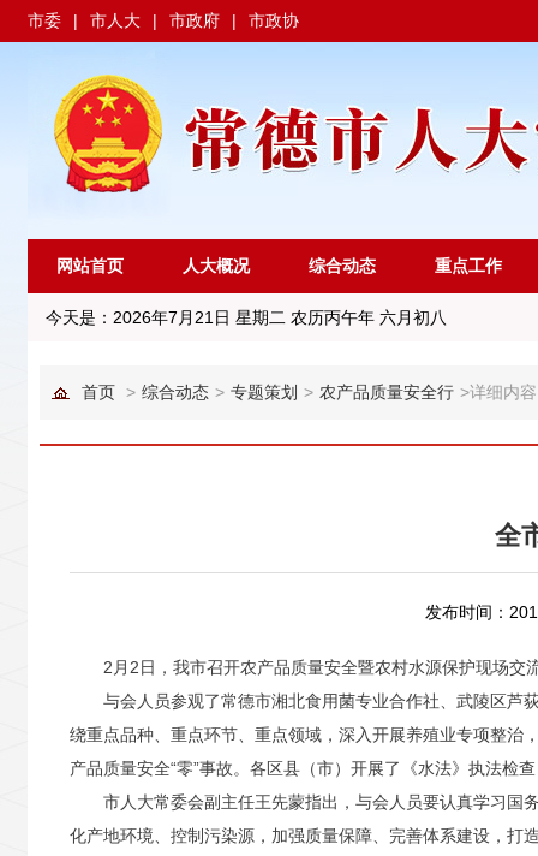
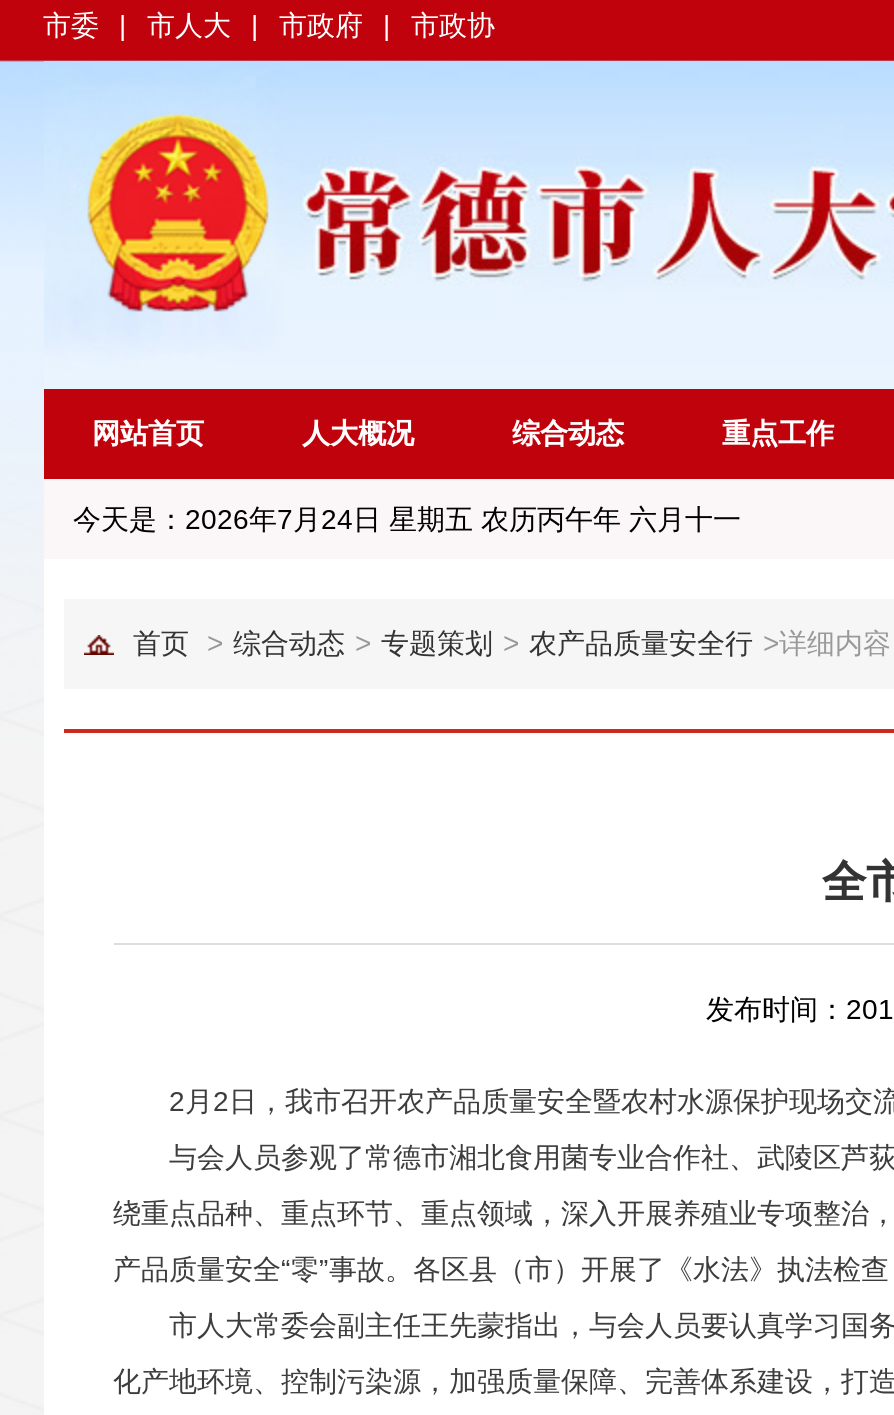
[45,308,446,327] 今天是：2026年7月21日 星期二 农历丙午年 六月初八 -> [73,503,741,535] 今天是：2026年7月24日 星期五 农历丙午年 六月十一

